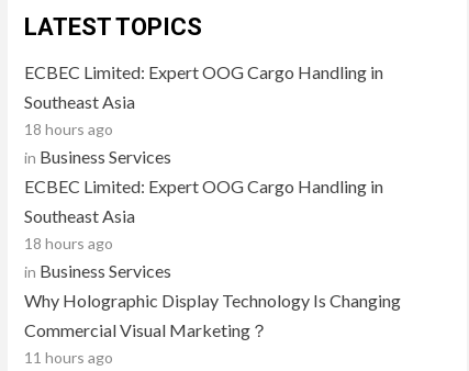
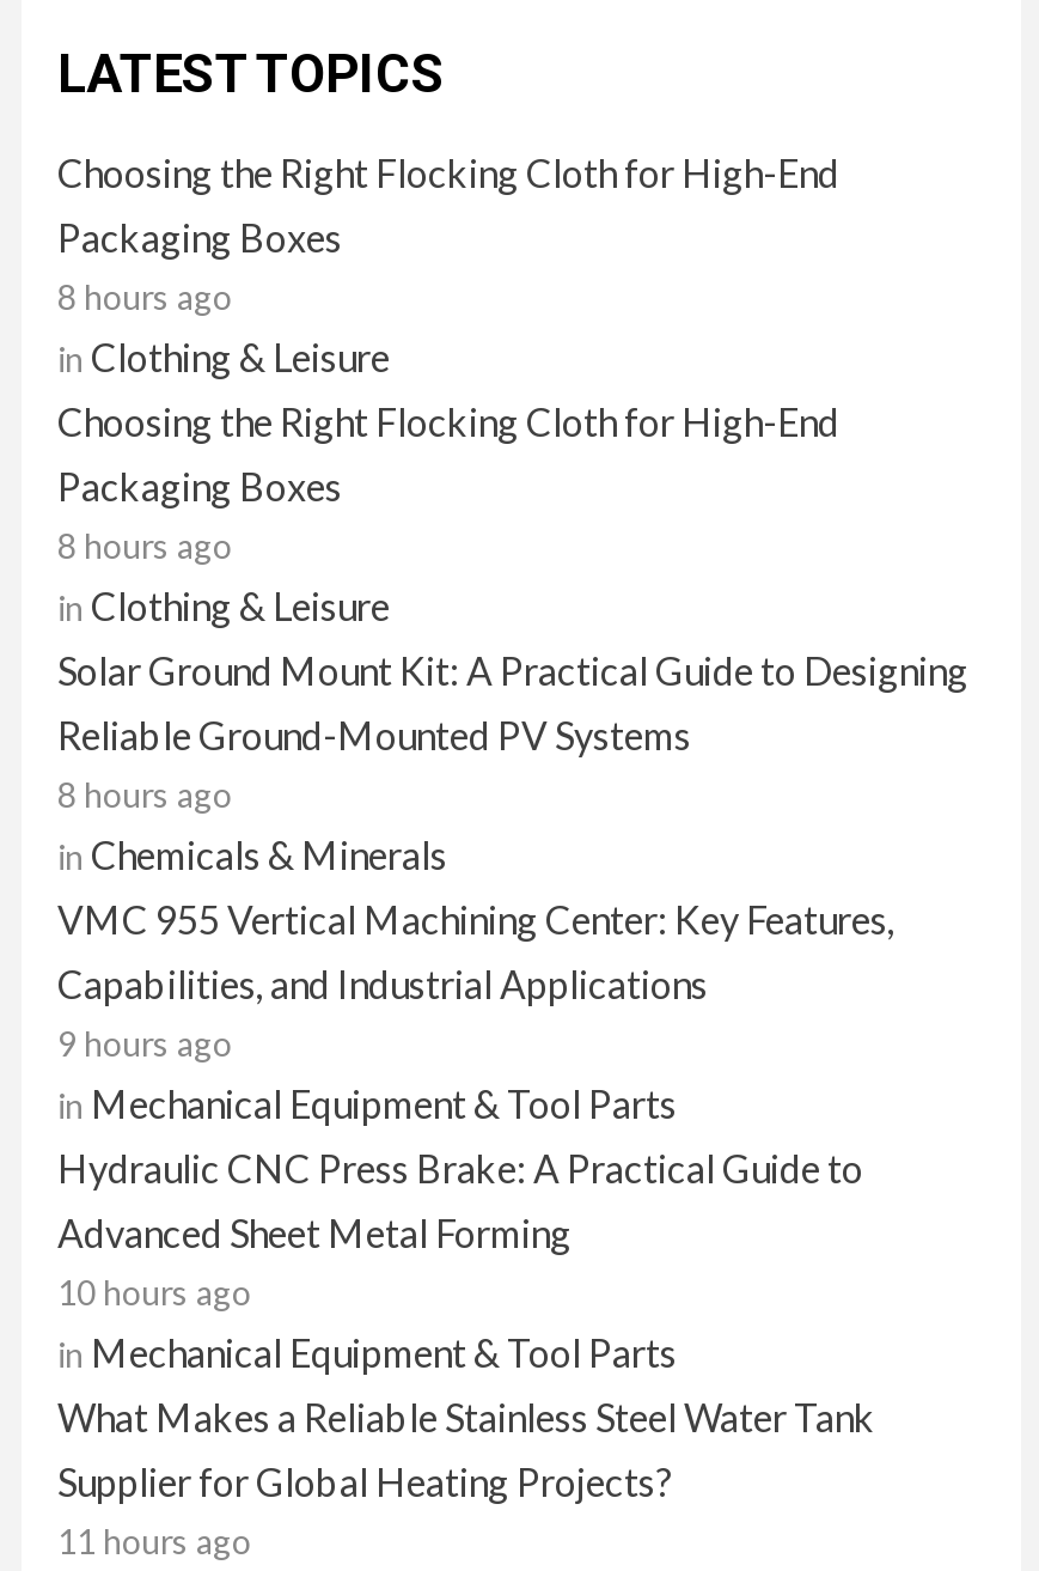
[24,61,401,340] ECBEC Limited: Expert OOG Cargo Handling in | Southeast Asia | 18 hours ago | in Business Services | ECBEC Limited: Expert OOG Cargo Handling in | Southeast Asia | 18 hours ago | in Business Services | Why Holographic Display Technology Is Changing | Commercial Visual Marketing？ -> [57,150,968,1504] Choosing the Right Flocking Cloth for High-End | Packaging Boxes | 8 hours ago | in Clothing & Leisure | Choosing the Right Flocking Cloth for High-End | Packaging Boxes | 8 hours ago | in Clothing & Leisure | Solar Ground Mount Kit: A Practical Guide to Designing | Reliable Ground-Mounted PV Systems | 8 hours ago | in Chemicals & Minerals | VMC 955 Vertical Machining Center: Key Features, | Capabilities, and Industrial Applications | 9 hours ago | in Mechanical Equipment & Tool Parts | Hydraulic CNC Press Brake: A Practical Guide to | Advanced Sheet Metal Forming | 10 hours ago | in Mechanical Equipment & Tool Parts | What Makes a Reliable Stainless Steel Water Tank | Supplier for Global Heating Projects?

